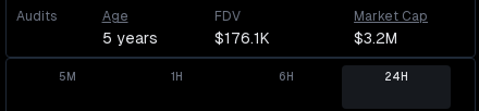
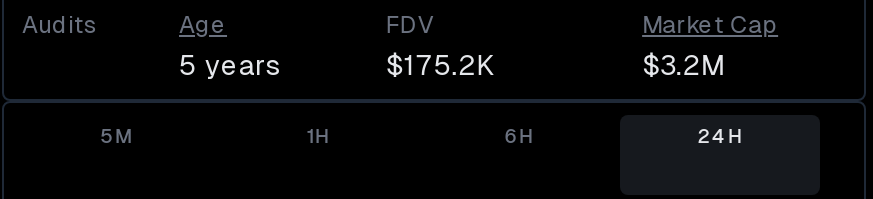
[214,29,270,47] $176.1K -> [386,49,494,81] $175.2K

